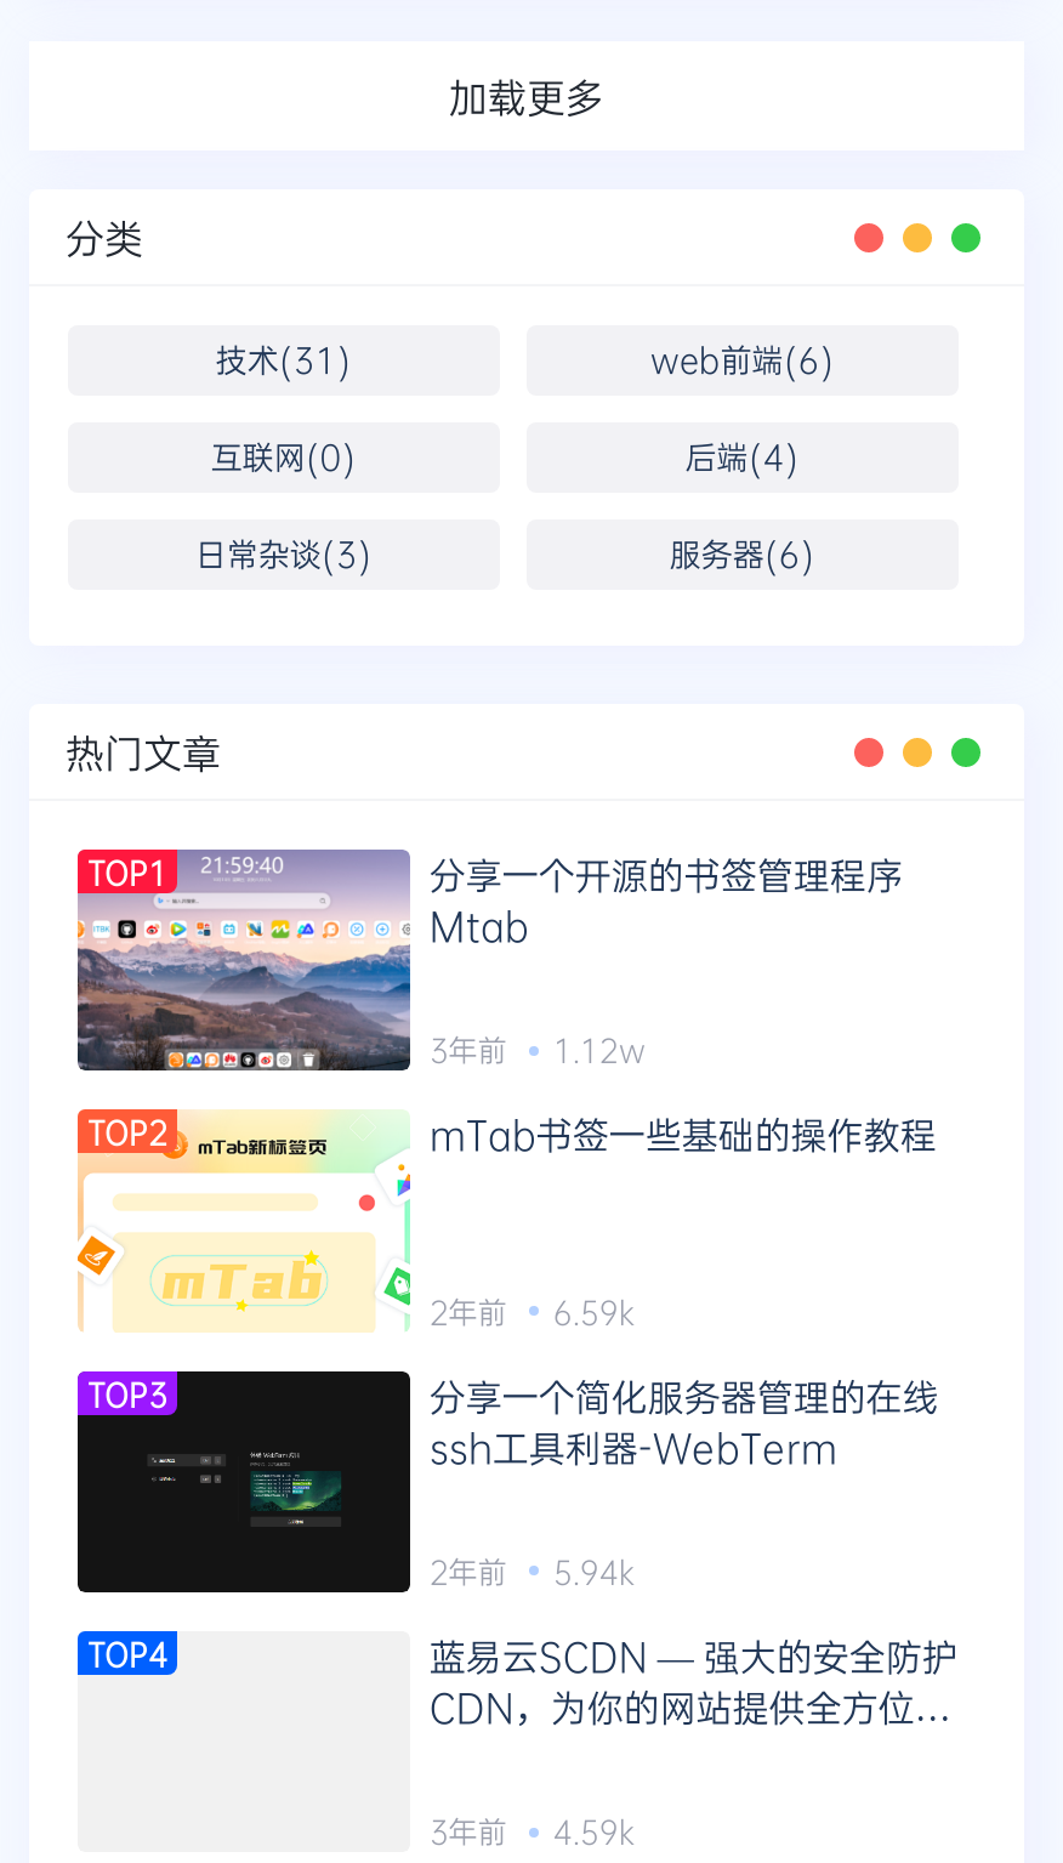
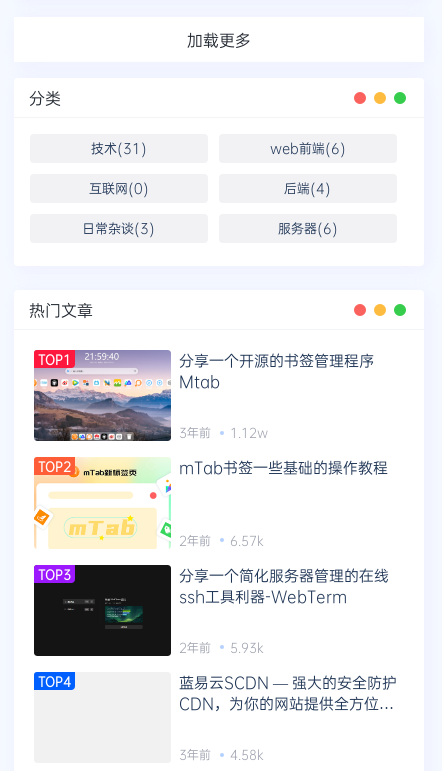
[429,1290,636,1329] 2年前 6.59k -> [179,531,264,547] 2年前 6.57k
[429,1551,636,1589] 2年前 5.94k -> [179,639,264,655] 2年前 5.93k
[429,1811,636,1850] 3年前 4.59k -> [179,746,264,762] 3年前 4.58k

